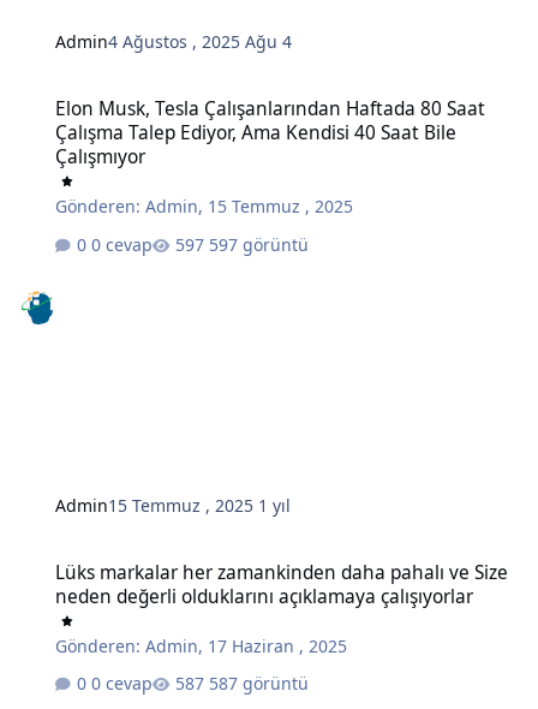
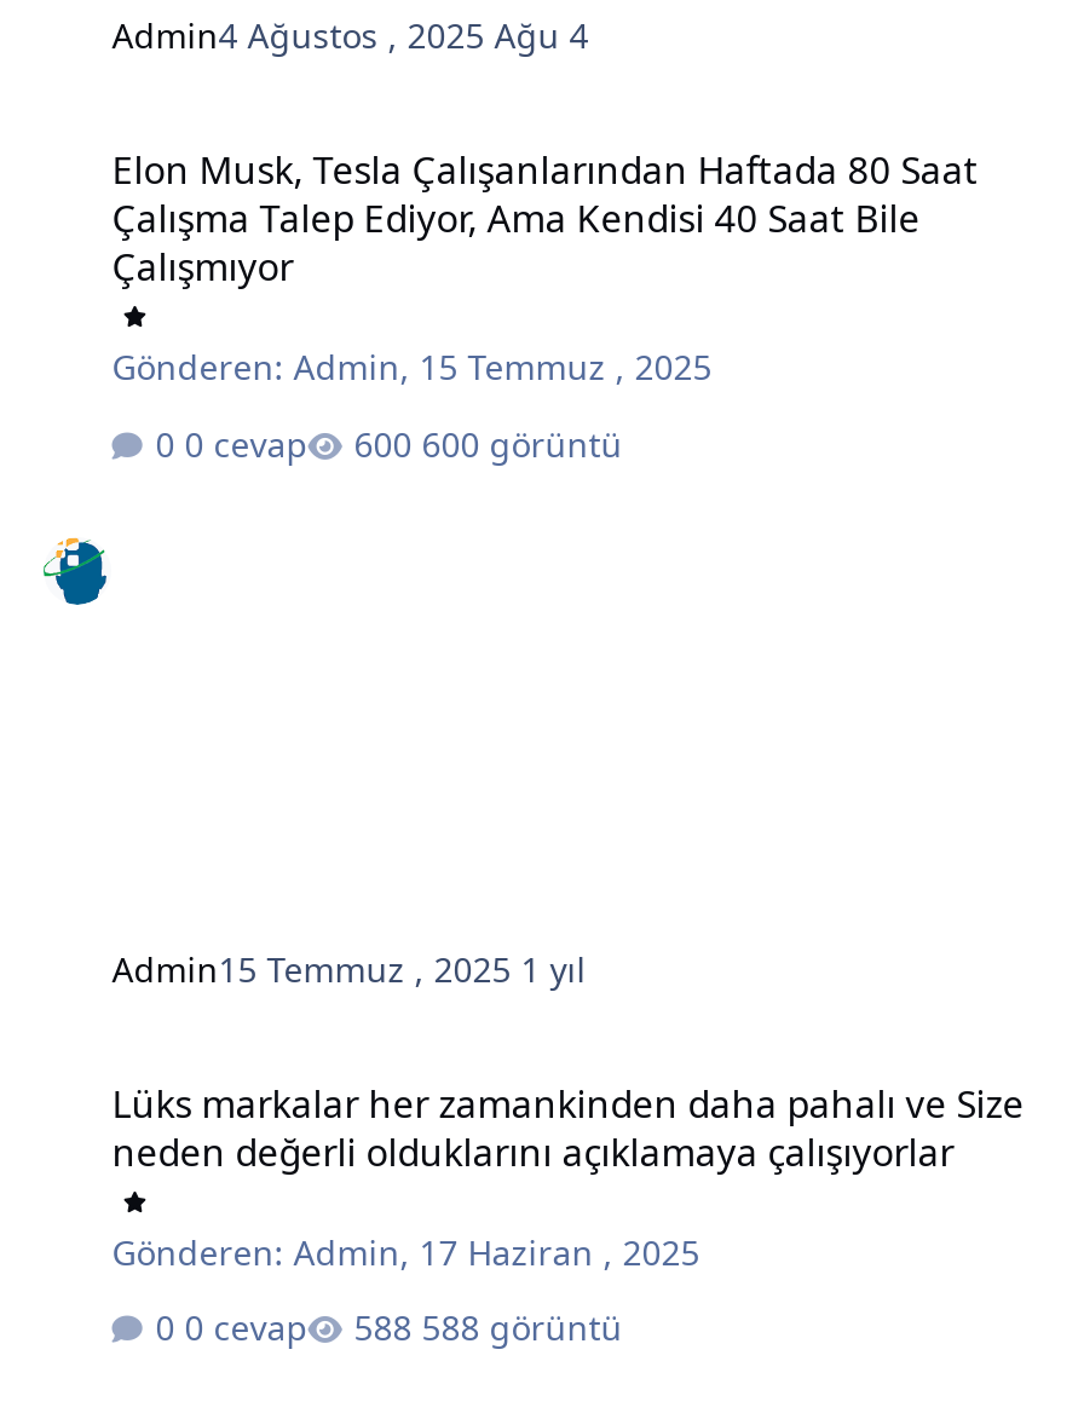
[209,233,309,255] 597 görüntü -> [422,420,622,466] 600 görüntü
[209,672,309,695] 587 görüntü -> [422,1305,622,1351] 588 görüntü

